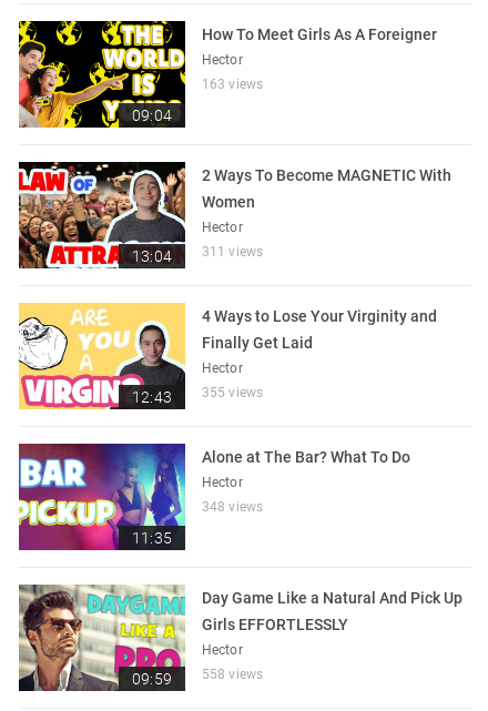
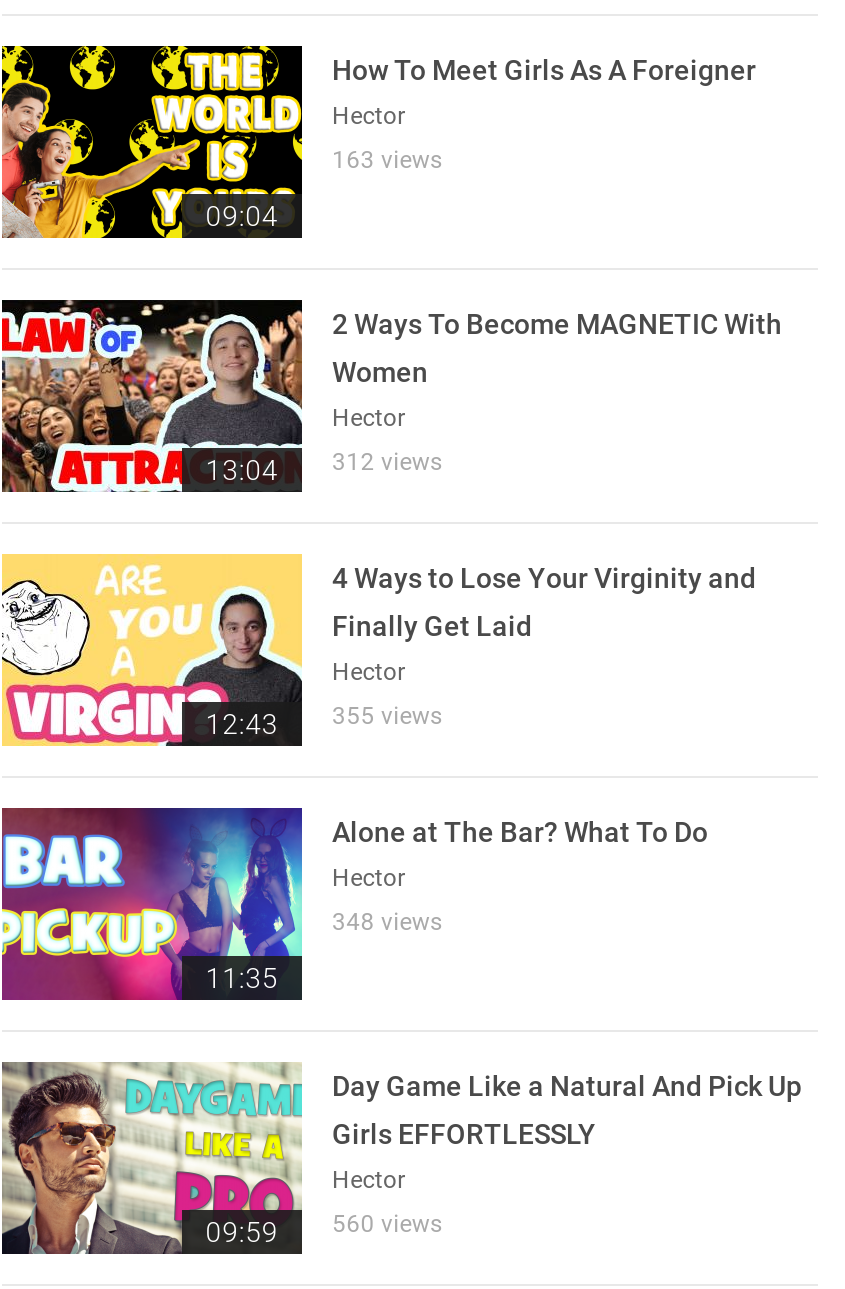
[132,244,263,265] 13:04 311 views -> [206,448,442,486] 13:04 312 views
[132,667,263,688] 09:59 558 views -> [206,1210,442,1248] 09:59 560 views

